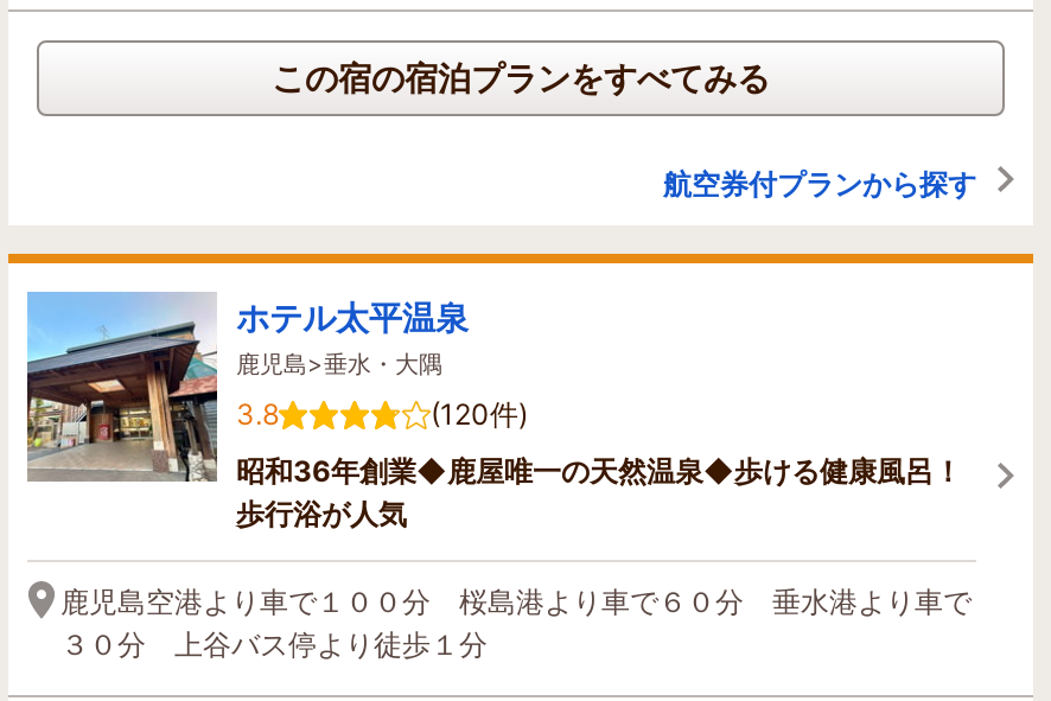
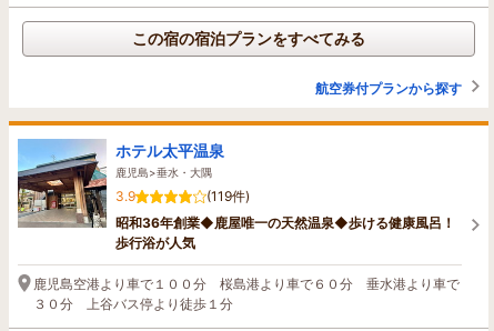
[236,395,279,431] 3.8 -> [115,187,135,204] 3.9
[431,395,528,431] (120件) -> [206,187,250,204] (119件)

